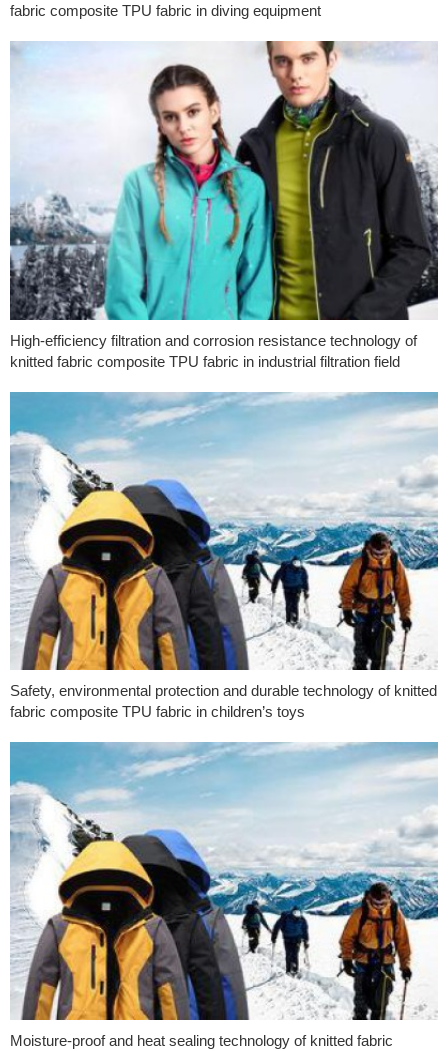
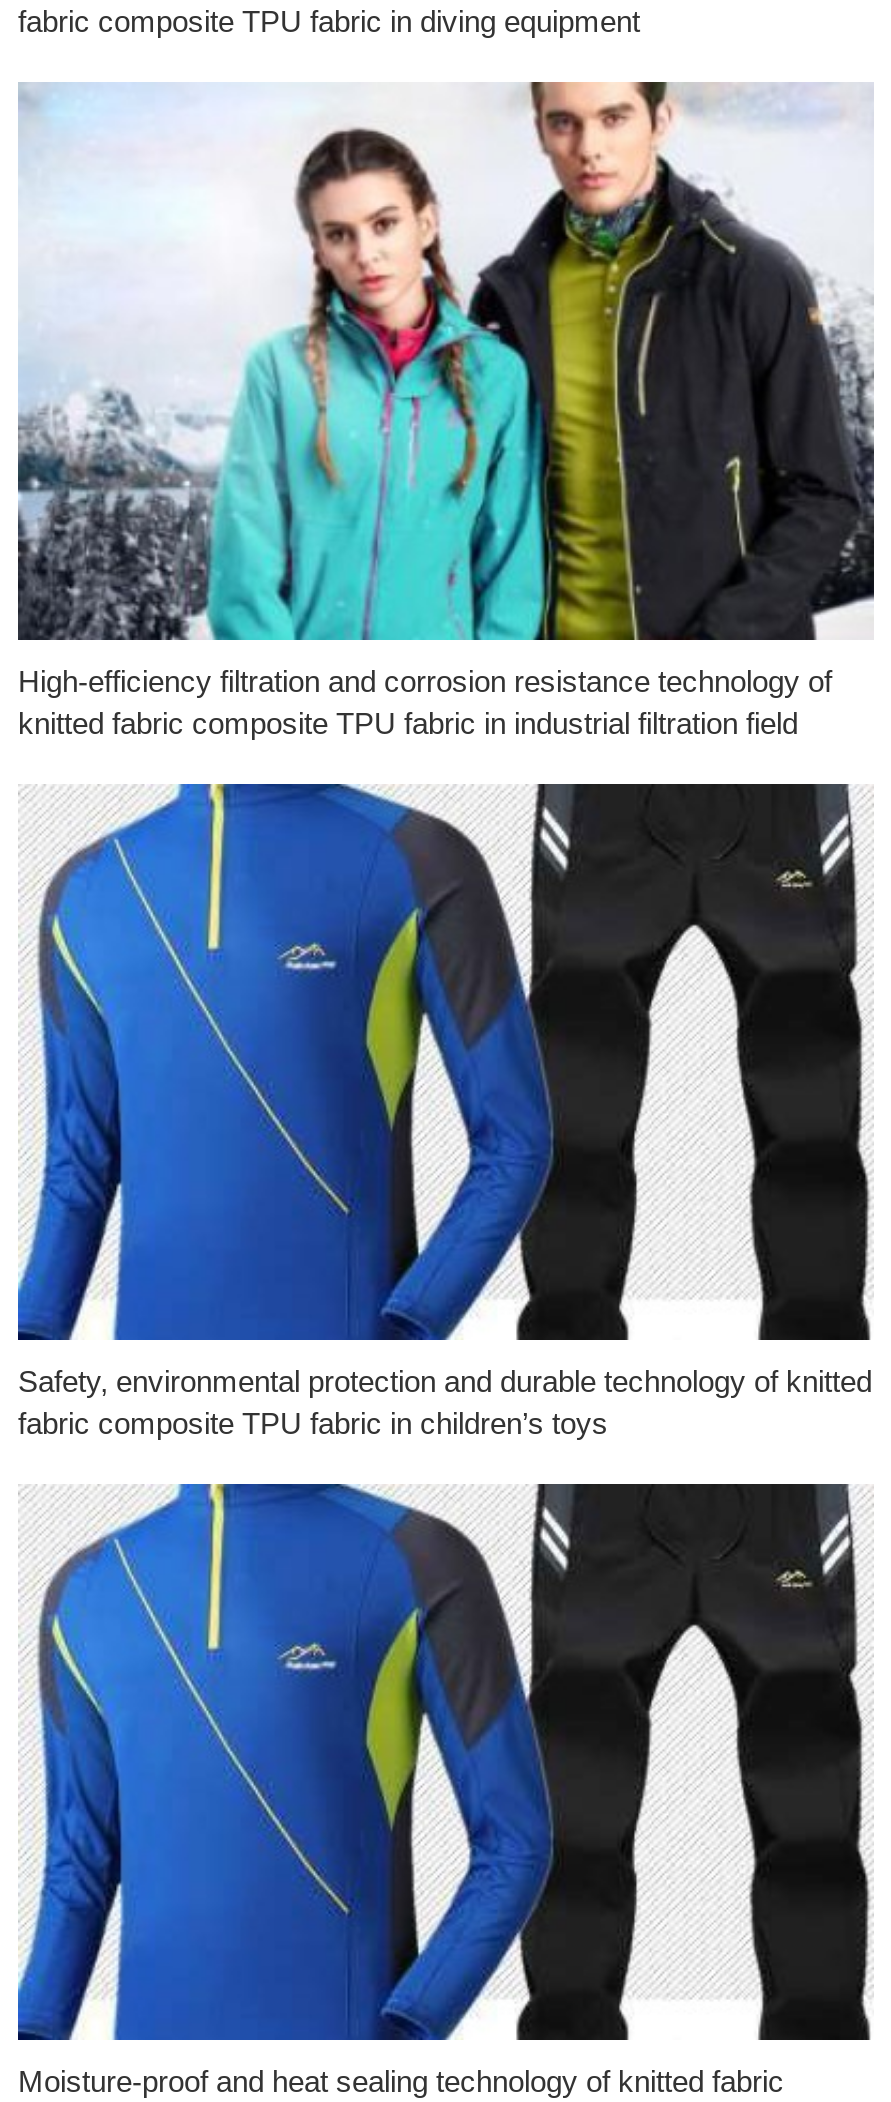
[9,391,439,671] [image] -> [16,782,874,1342] [image]
[9,741,439,1021] [image] -> [16,1482,874,2042] [image]

